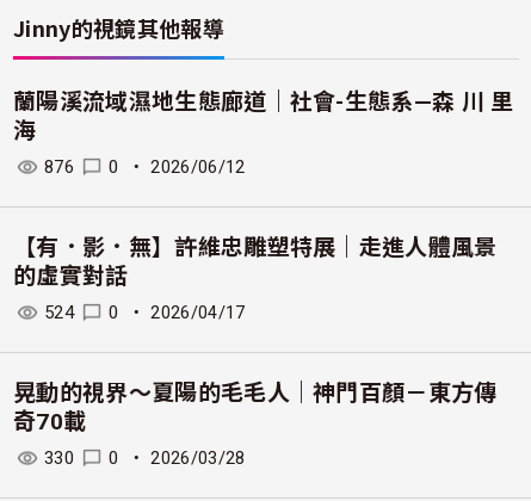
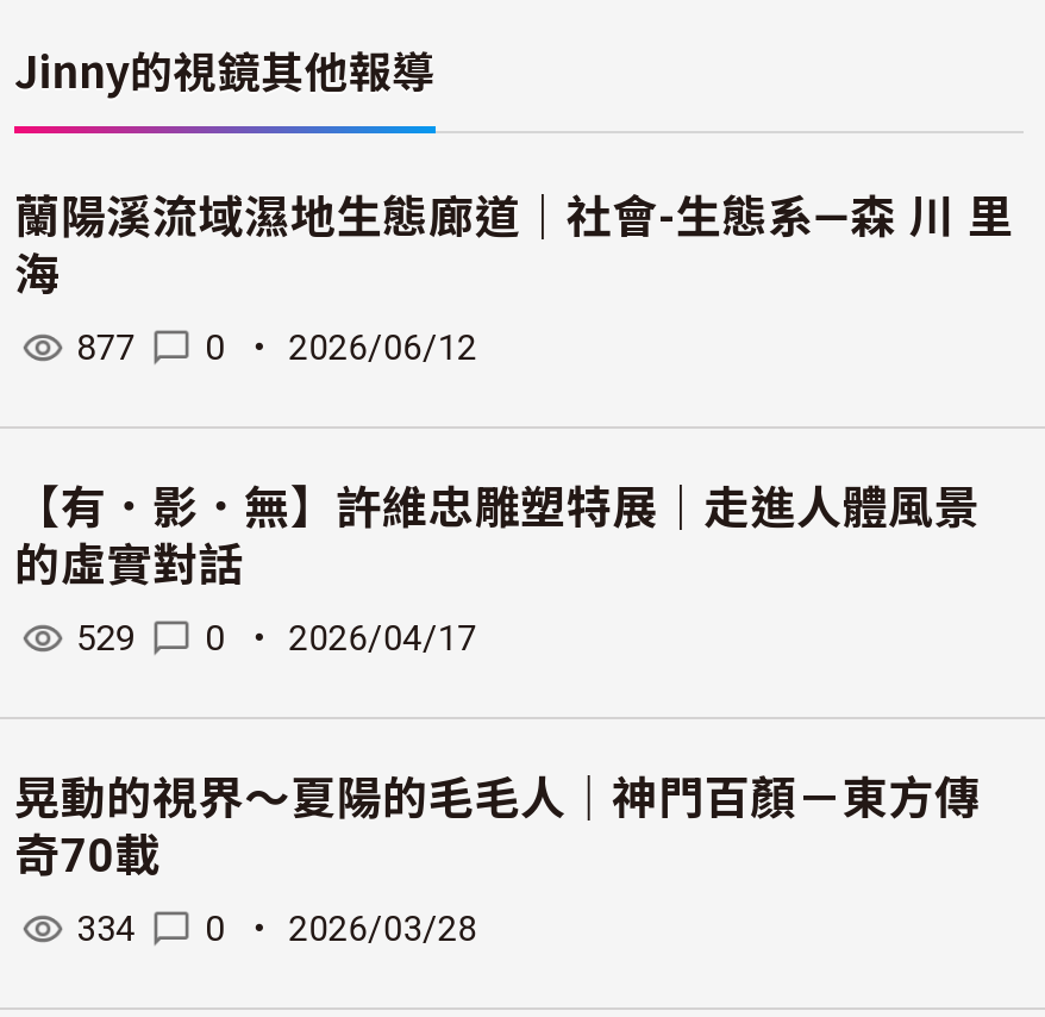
[44,156,245,177] 876 0 ・2026/06/12 -> [76,326,477,368] 877 0 ・2026/06/12
[44,301,245,323] 524 0 ・2026/04/17 -> [76,616,477,659] 529 0 ・2026/04/17
[44,447,245,468] 330 0 ・2026/03/28 -> [76,907,477,950] 334 0 ・2026/03/28

